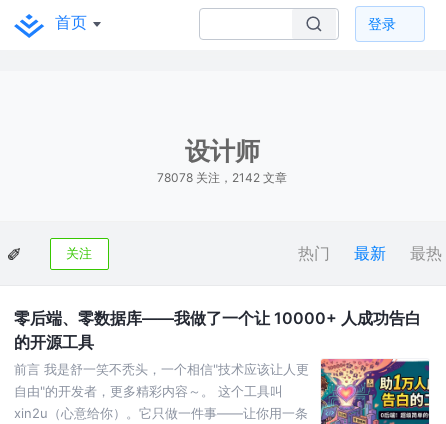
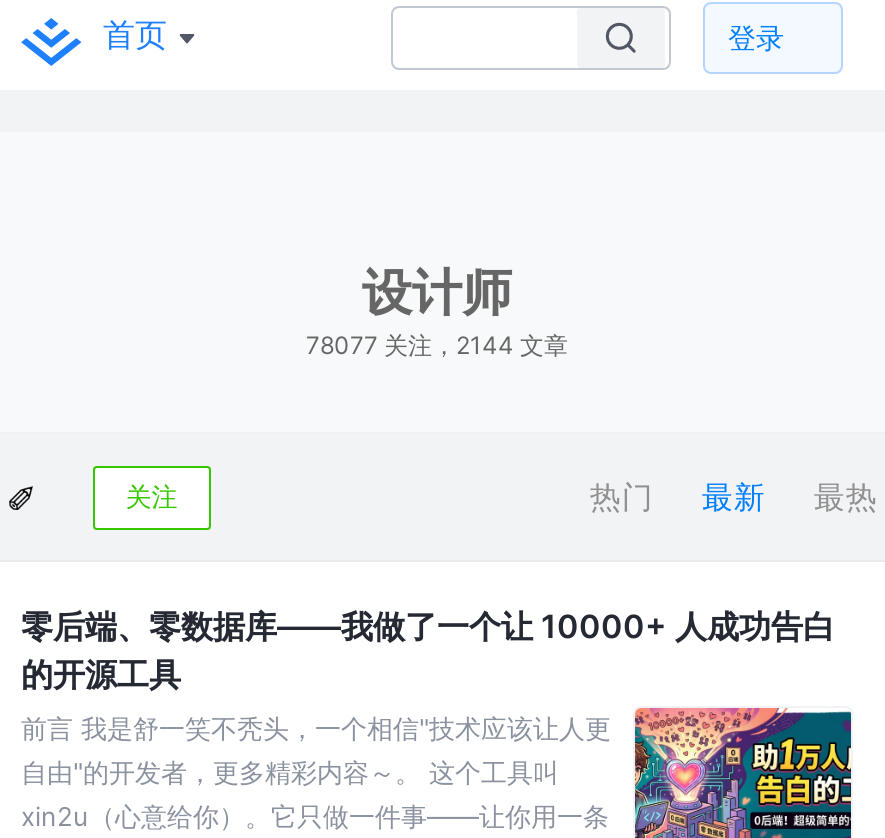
[157,169,287,184] 78078 关注，2142 文章 -> [306,329,568,359] 78077 关注，2144 文章

